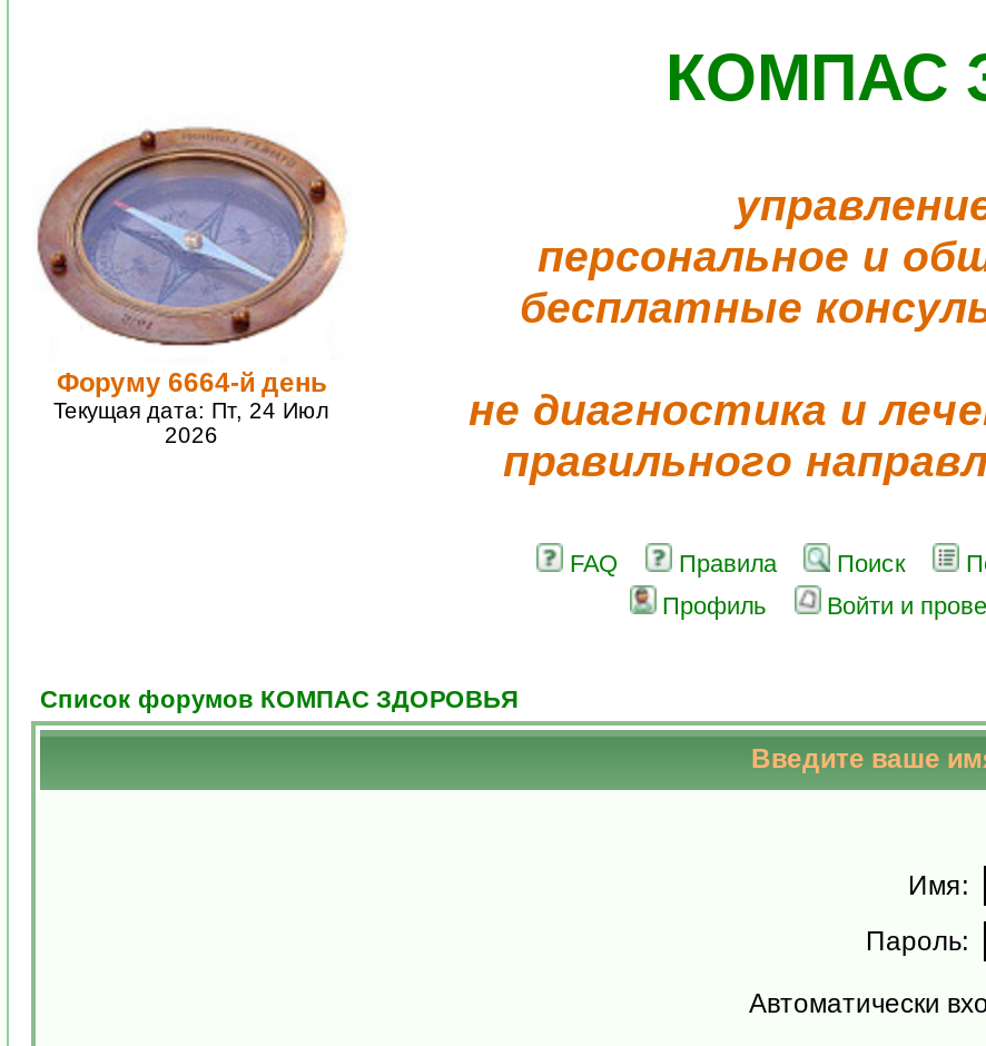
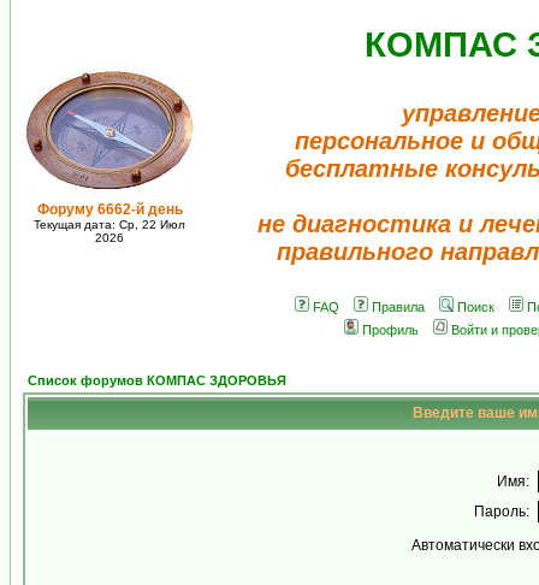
[57,367,326,398] Форуму 6664-й день -> [37,201,182,218] Форуму 6662-й день
[53,398,329,423] Текущая дата: Пт, 24 Июл -> [34,218,185,231] Текущая дата: Ср, 22 Июл

